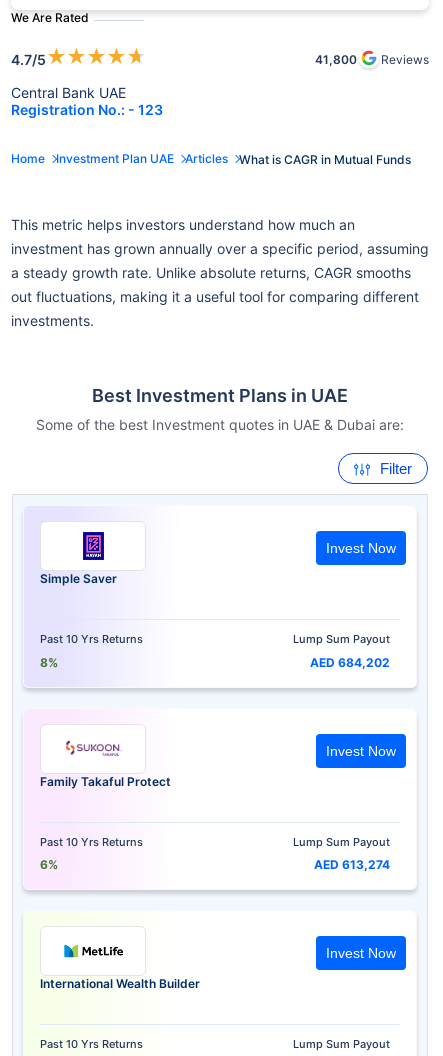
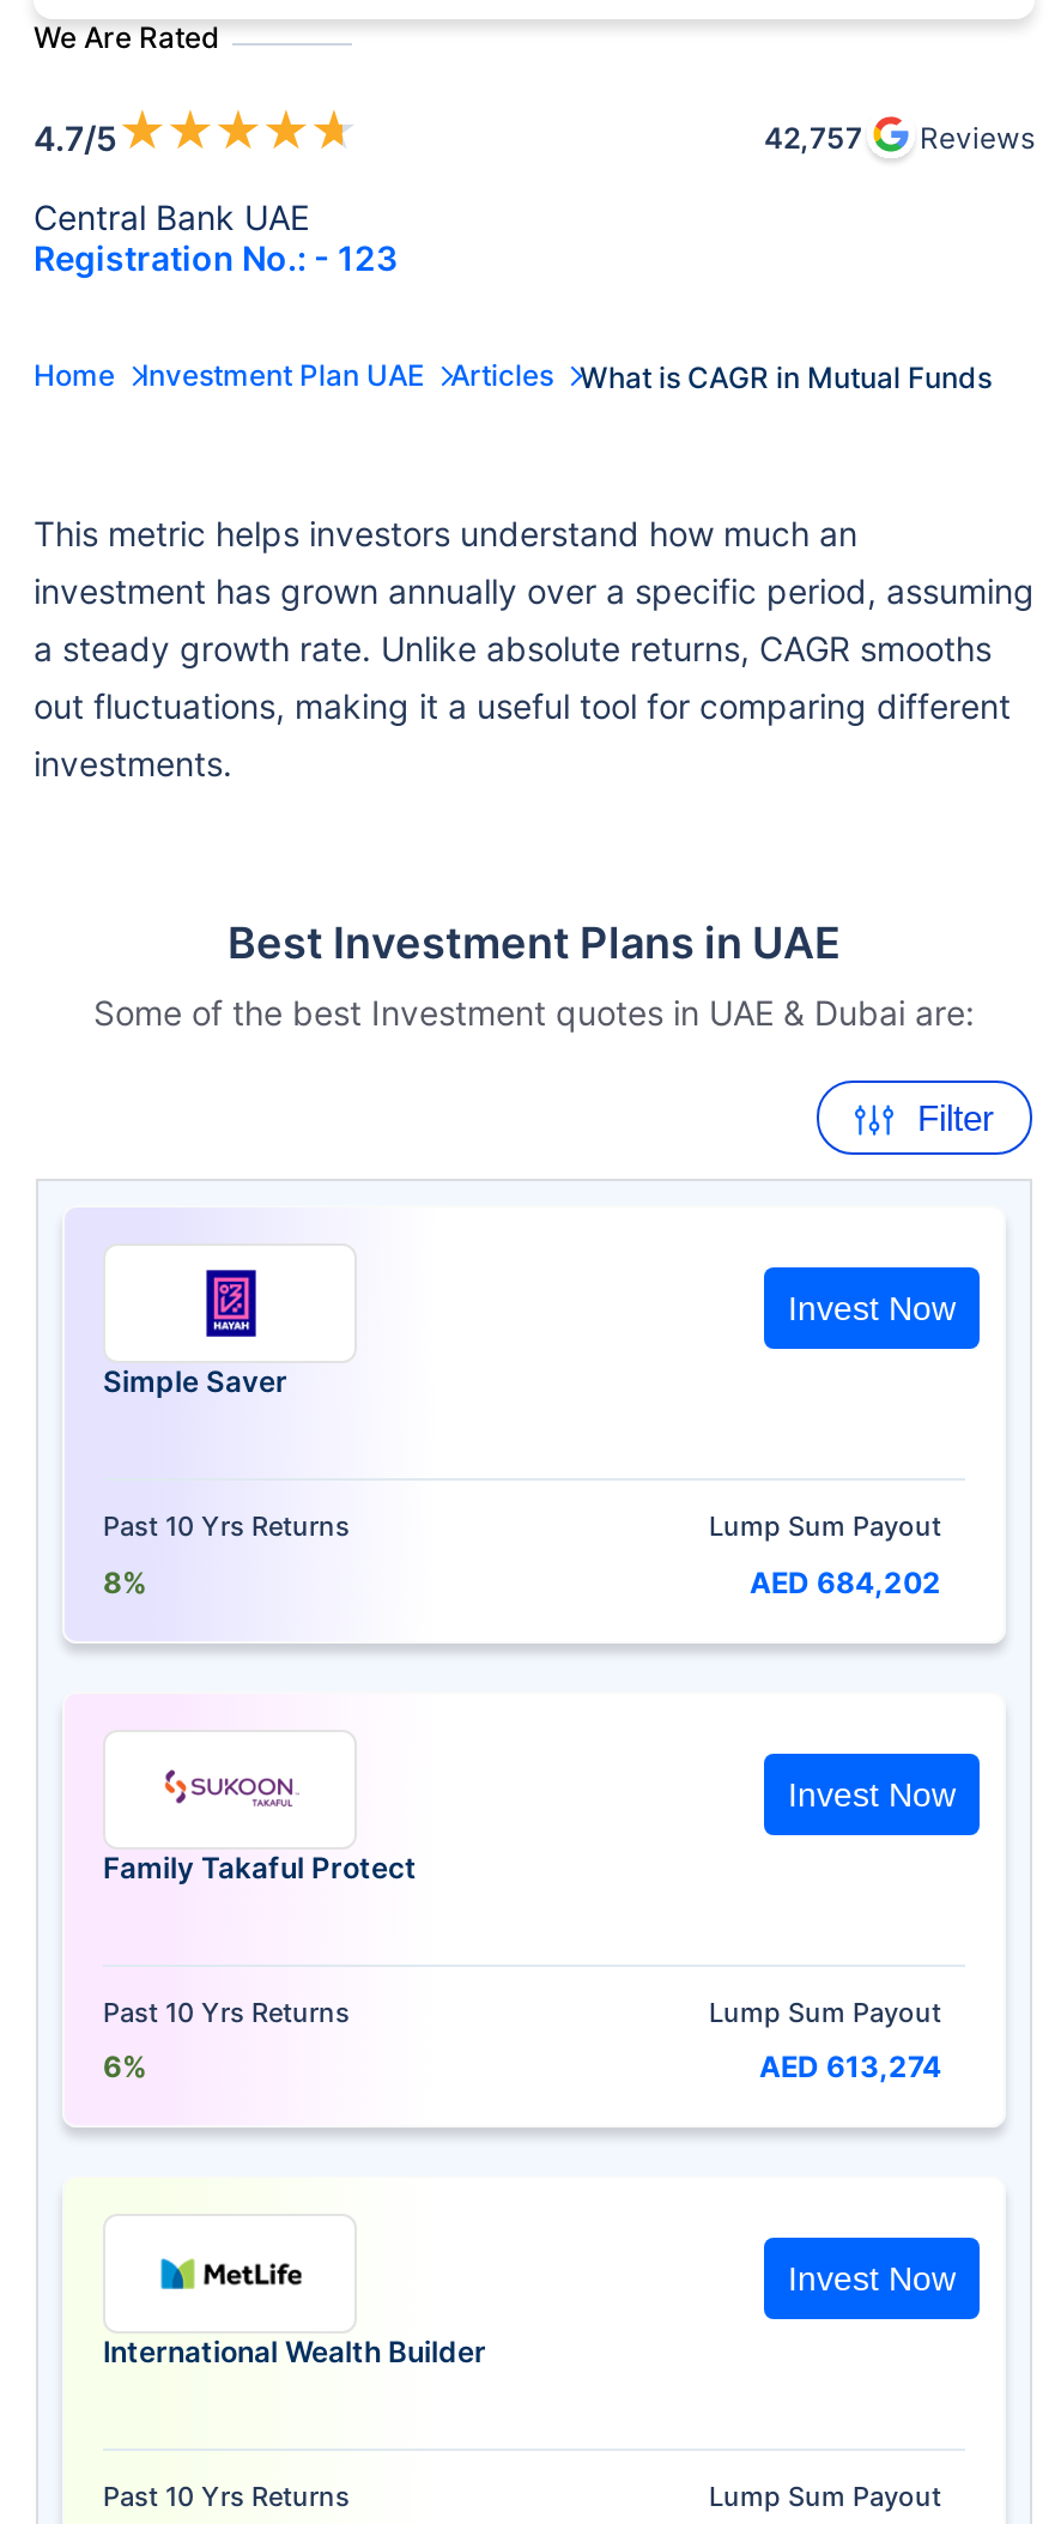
[315,52,429,67] 41,800 Reviews -> [764,120,1035,156] 42,757 Reviews

